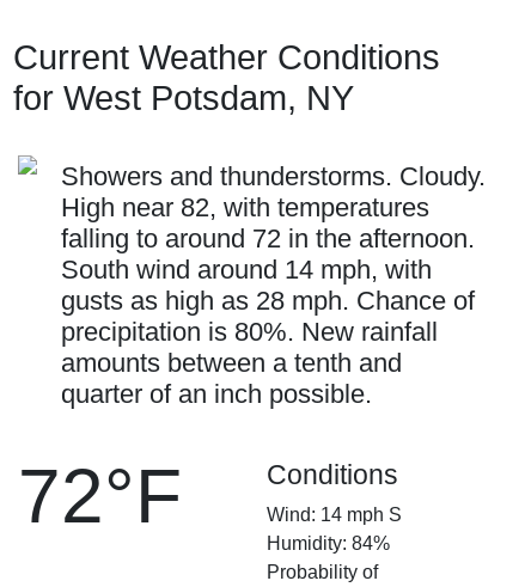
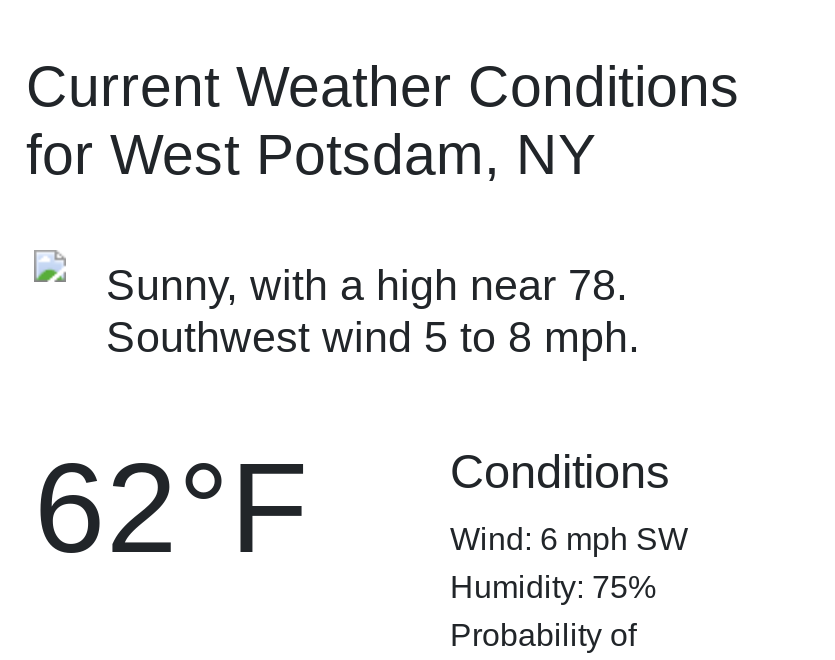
[61,161,486,409] Showers and thunderstorms. Cloudy. | High near 82, with temperatures | falling to around 72 in the afternoon. | South wind around 14 mph, with | gusts as high as 28 mph. Chance of | precipitation is 80%. New rainfall | amounts between a tenth and | quarter of an inch possible. -> [106,260,640,362] Sunny, with a high near 78. | Southwest wind 5 to 8 mph.
[18,453,182,539] 72°F -> [34,436,308,580] 62°F
[267,505,402,525] Wind: 14 mph S -> [450,522,688,556] Wind: 6 mph SW
[267,533,390,554] Humidity: 84% -> [450,570,656,604] Humidity: 75%

